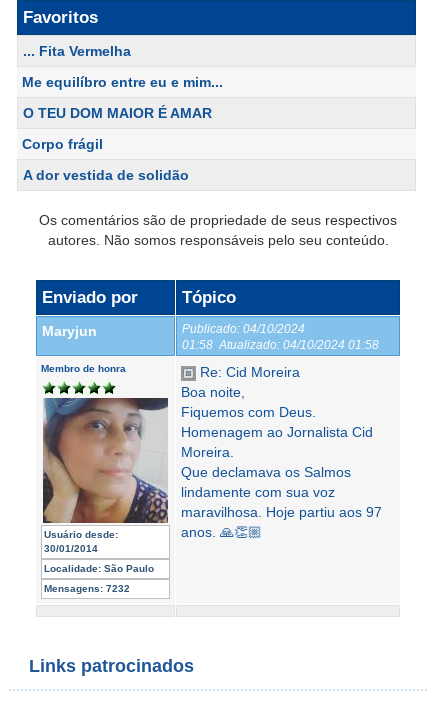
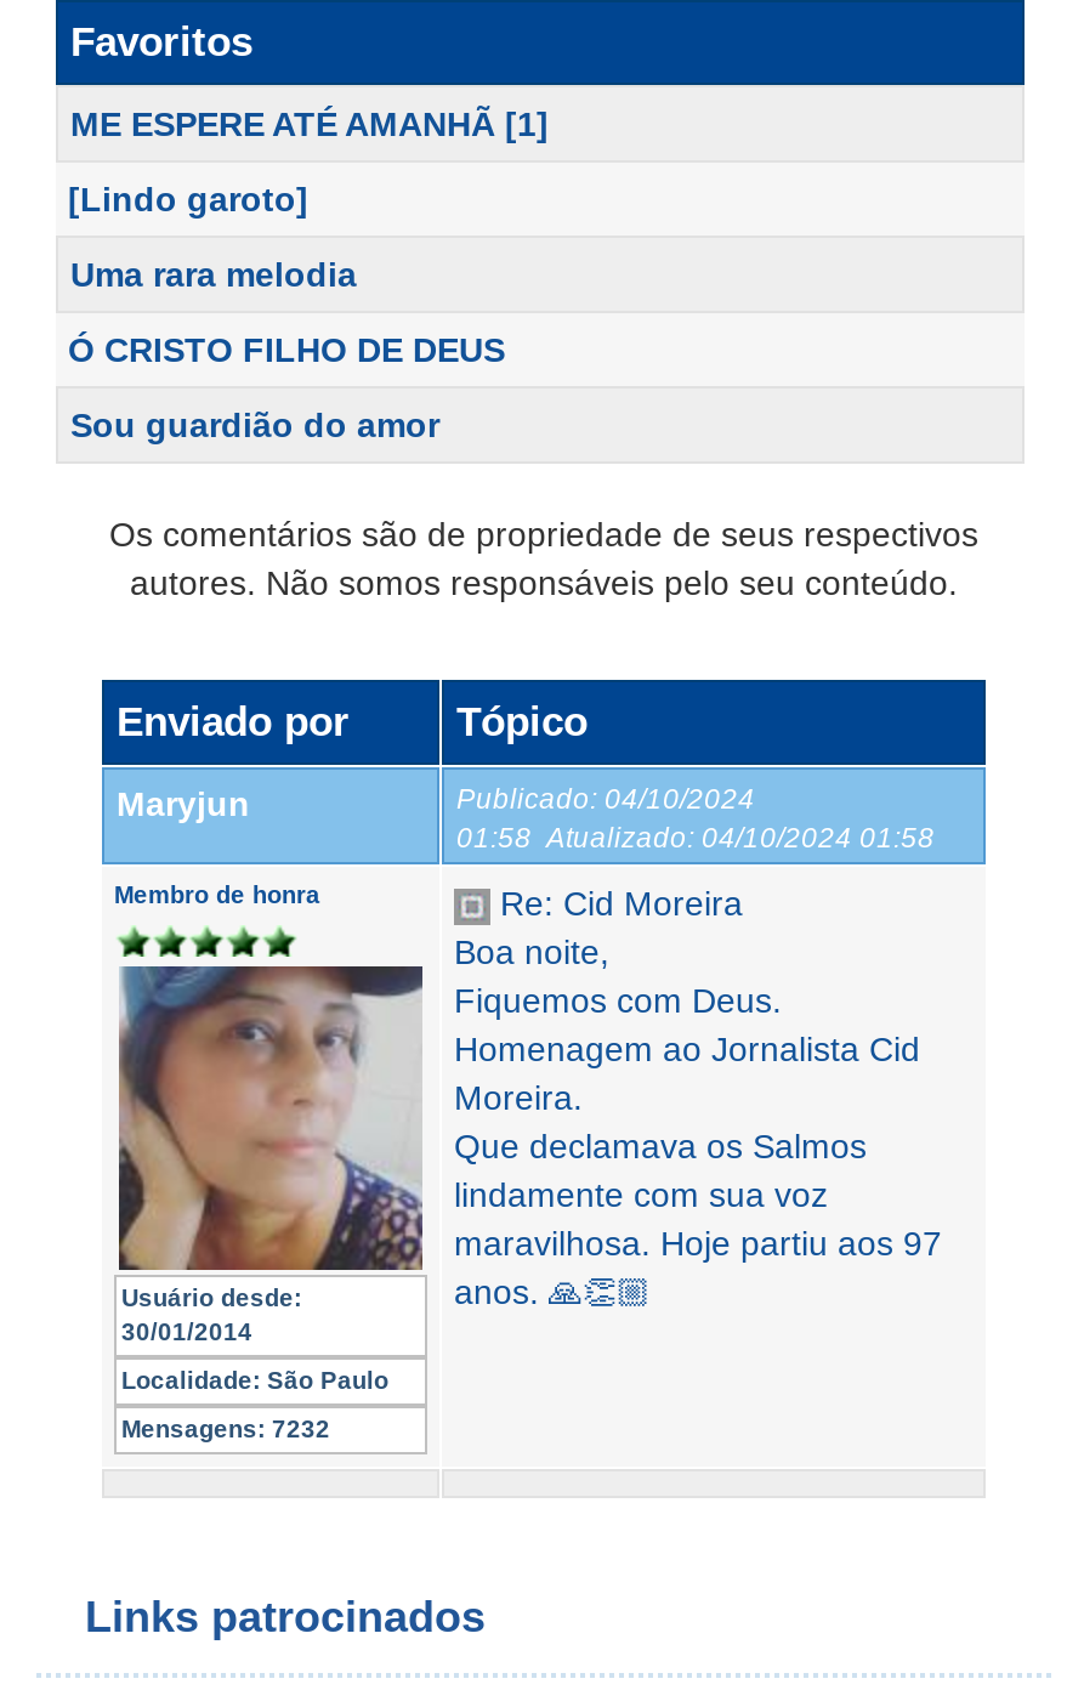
[23,43,131,59] ... Fita Vermelha -> [70,104,549,143] ME ESPERE ATÉ AMANHÃ [1]
[22,74,223,90] Me equilíbro entre eu e mim... -> [68,180,308,219] [Lindo garoto]
[23,105,212,121] O TEU DOM MAIOR É AMAR -> [70,255,357,294] Uma rara melodia
[22,136,103,152] Corpo frágil -> [68,330,505,369] Ó CRISTO FILHO DE DEUS
[23,167,189,183] A dor vestida de solidão -> [70,406,439,444] Sou guardião do amor

